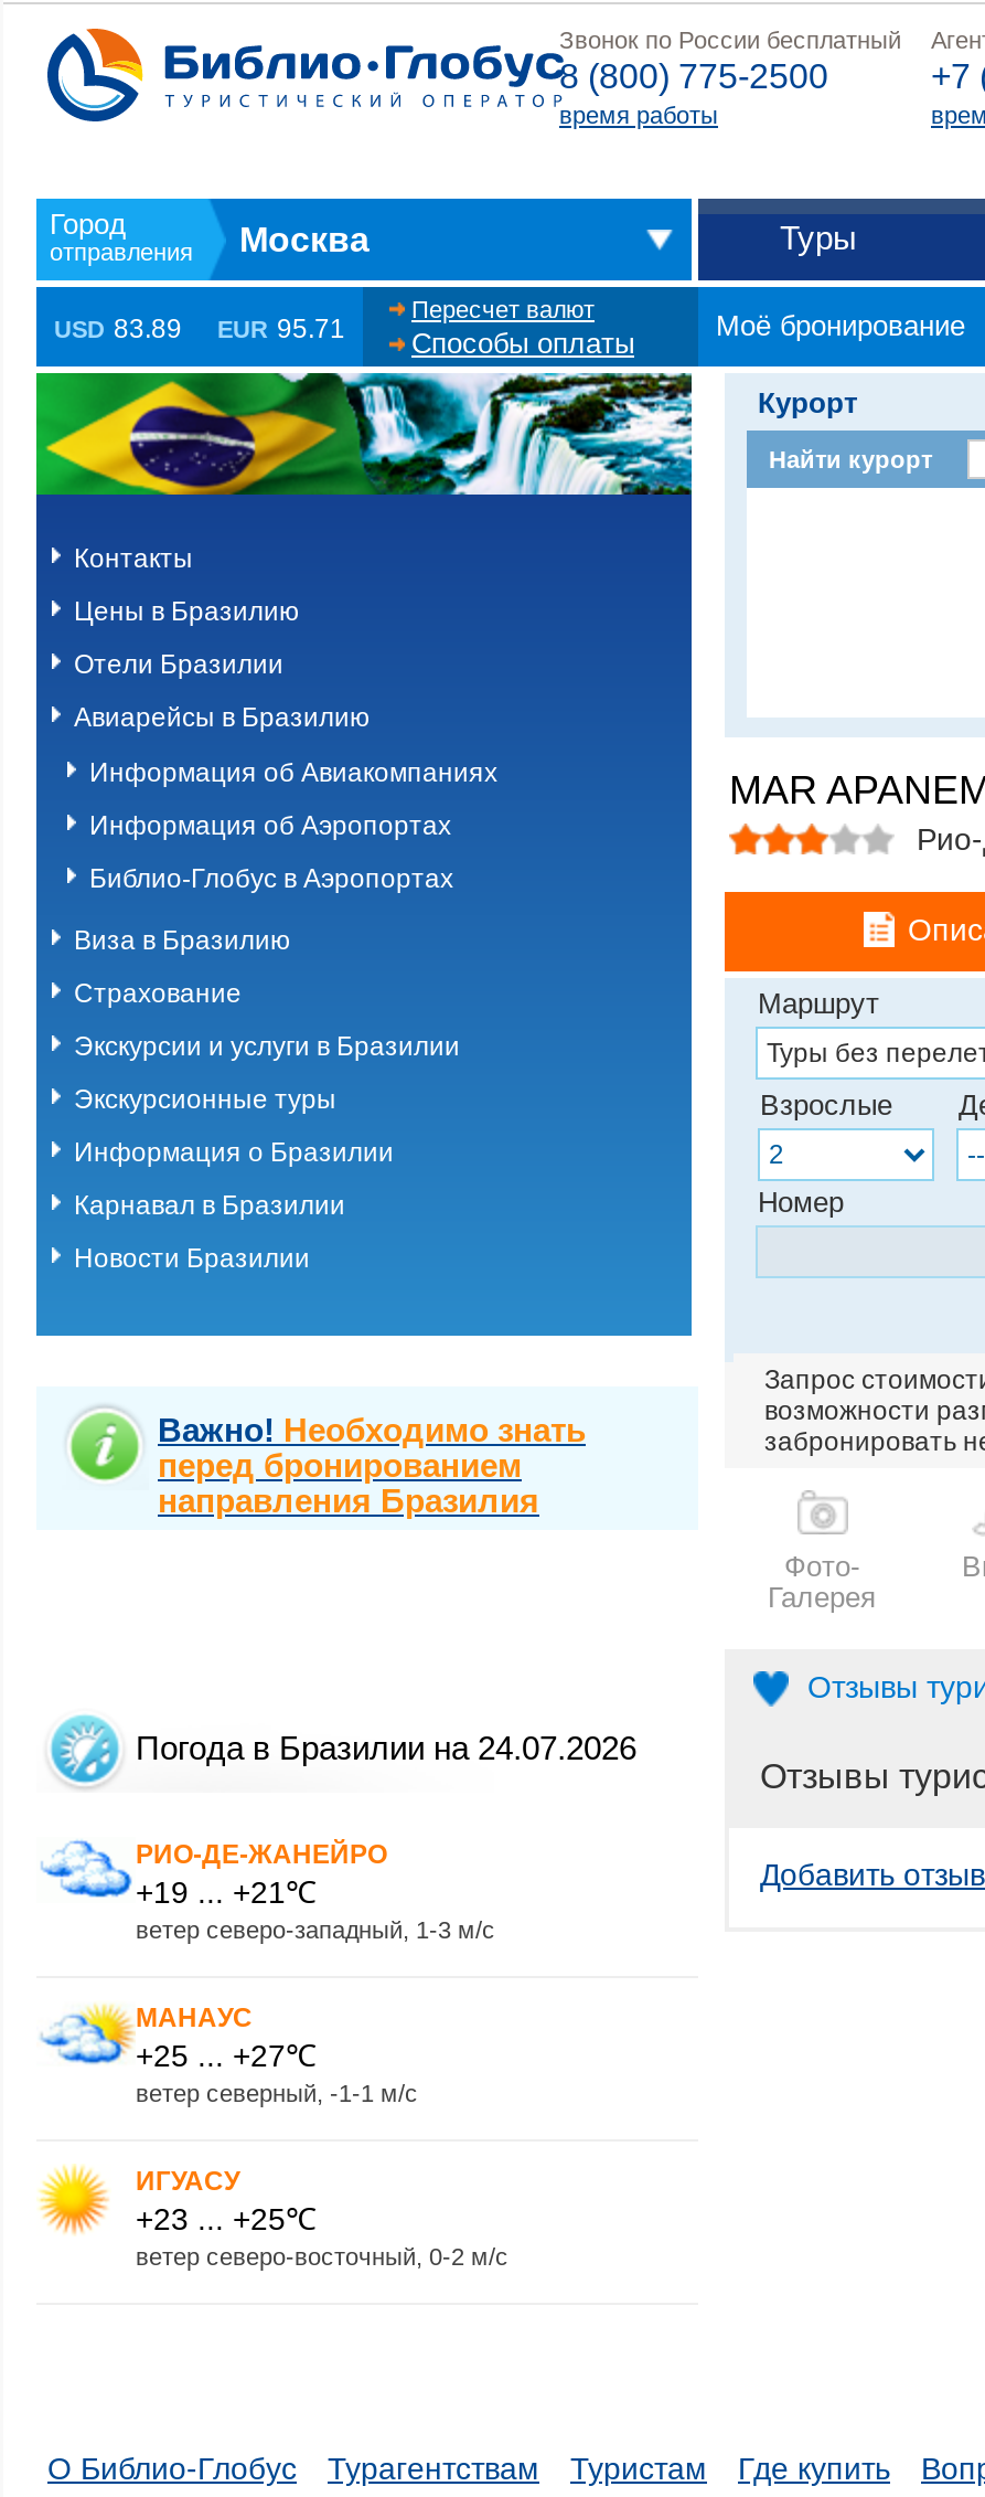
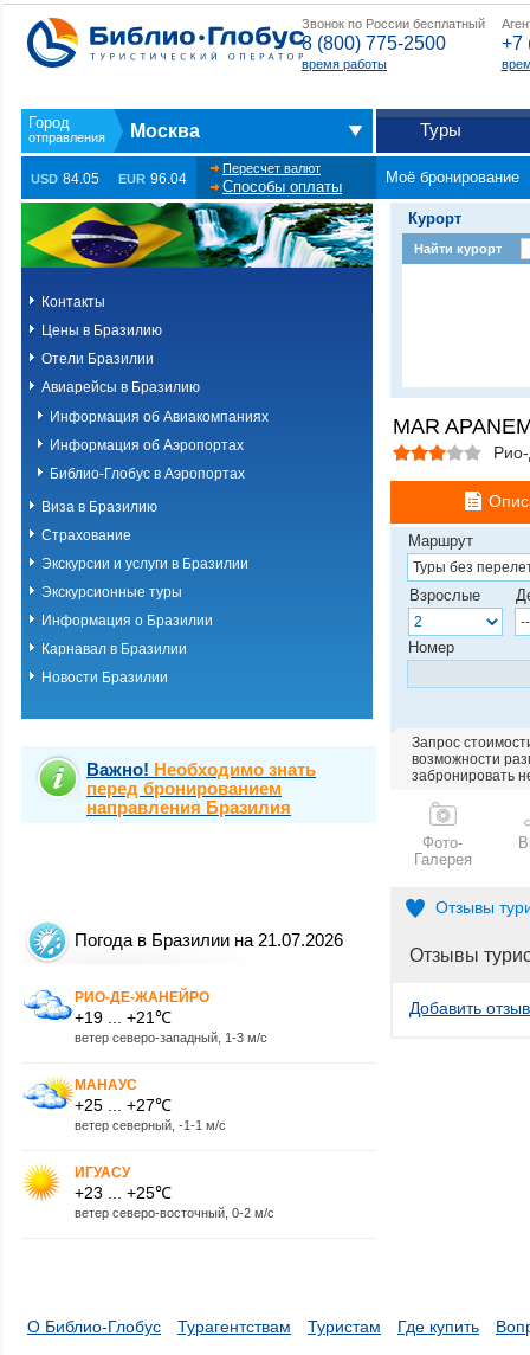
[54,314,182,344] USD 83.89 -> [31,171,99,187] USD 84.05
[217,314,345,344] EUR 95.71 -> [118,171,187,187] EUR 96.04
[136,1729,636,1766] Погода в Бразилии на 24.07.2026 -> [75,930,343,950] Погода в Бразилии на 21.07.2026

